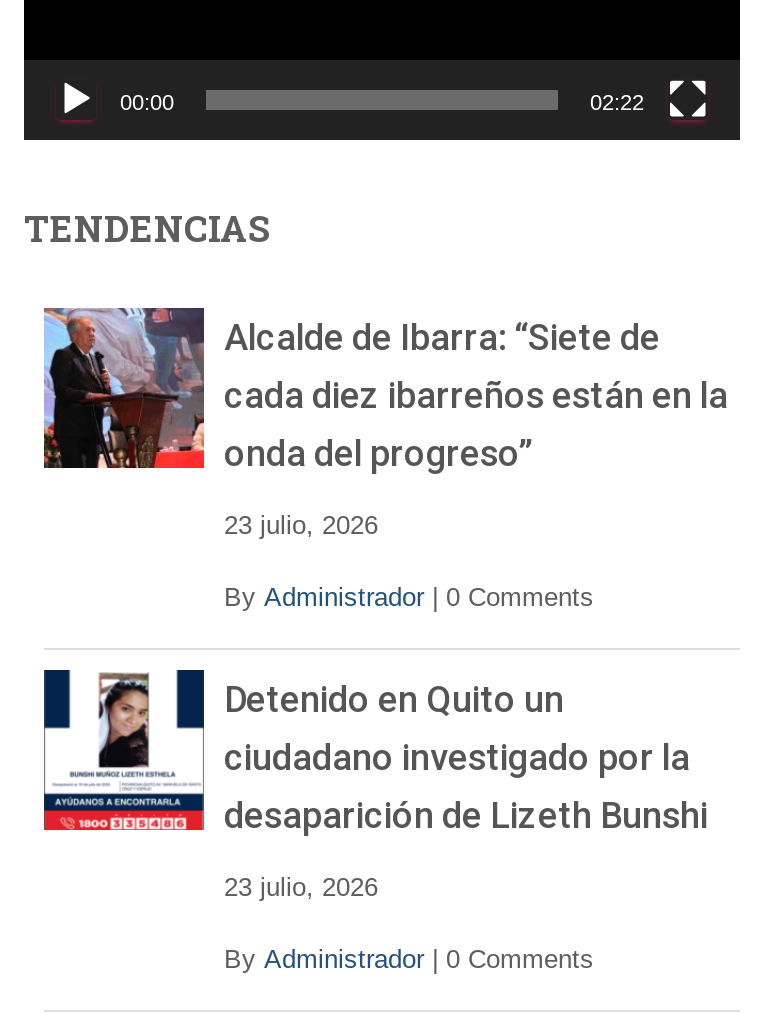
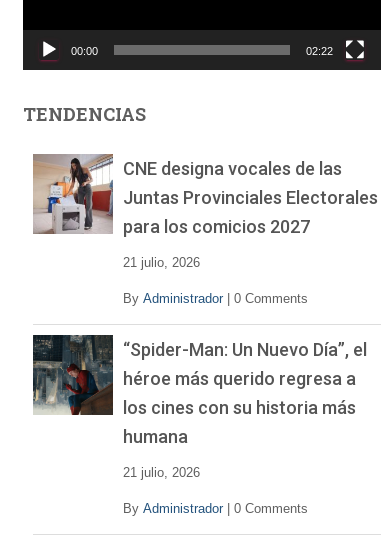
[44,308,728,475] [image] | Alcalde de Ibarra: “Siete de | cada diez ibarreños están en la | onda del progreso” -> [32,154,378,237] [image] | CNE designa vocales de las | Juntas Provinciales Electorales | para los comicios 2027
[224,511,378,541] 23 julio, 2026 -> [123,255,200,270] 21 julio, 2026
[42,668,708,837] [image] | Detenido en Quito un | ciudadano investigado por la | desaparición de Lizeth Bunshi -> [33,334,367,447] [image] | “Spider-Man: Un Nuevo Día”, el | héroe más querido regresa a | los cines con su historia más | humana
[224,873,378,903] 23 julio, 2026 -> [123,465,200,480] 21 julio, 2026

